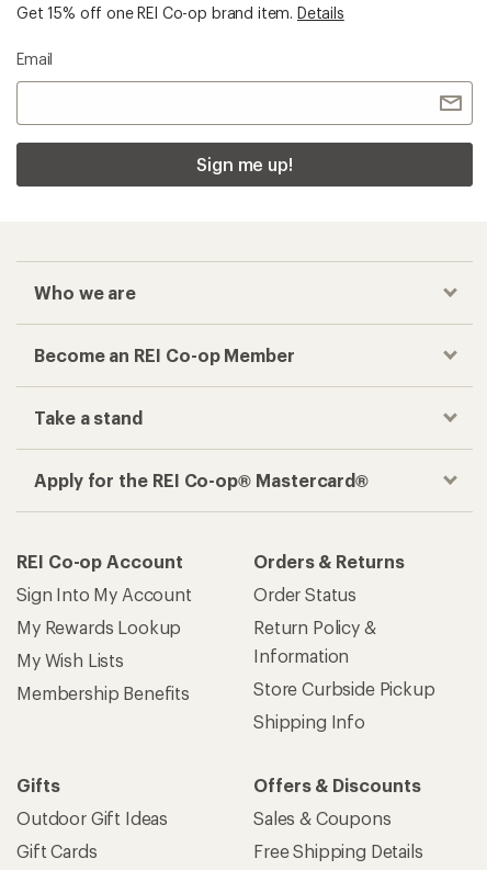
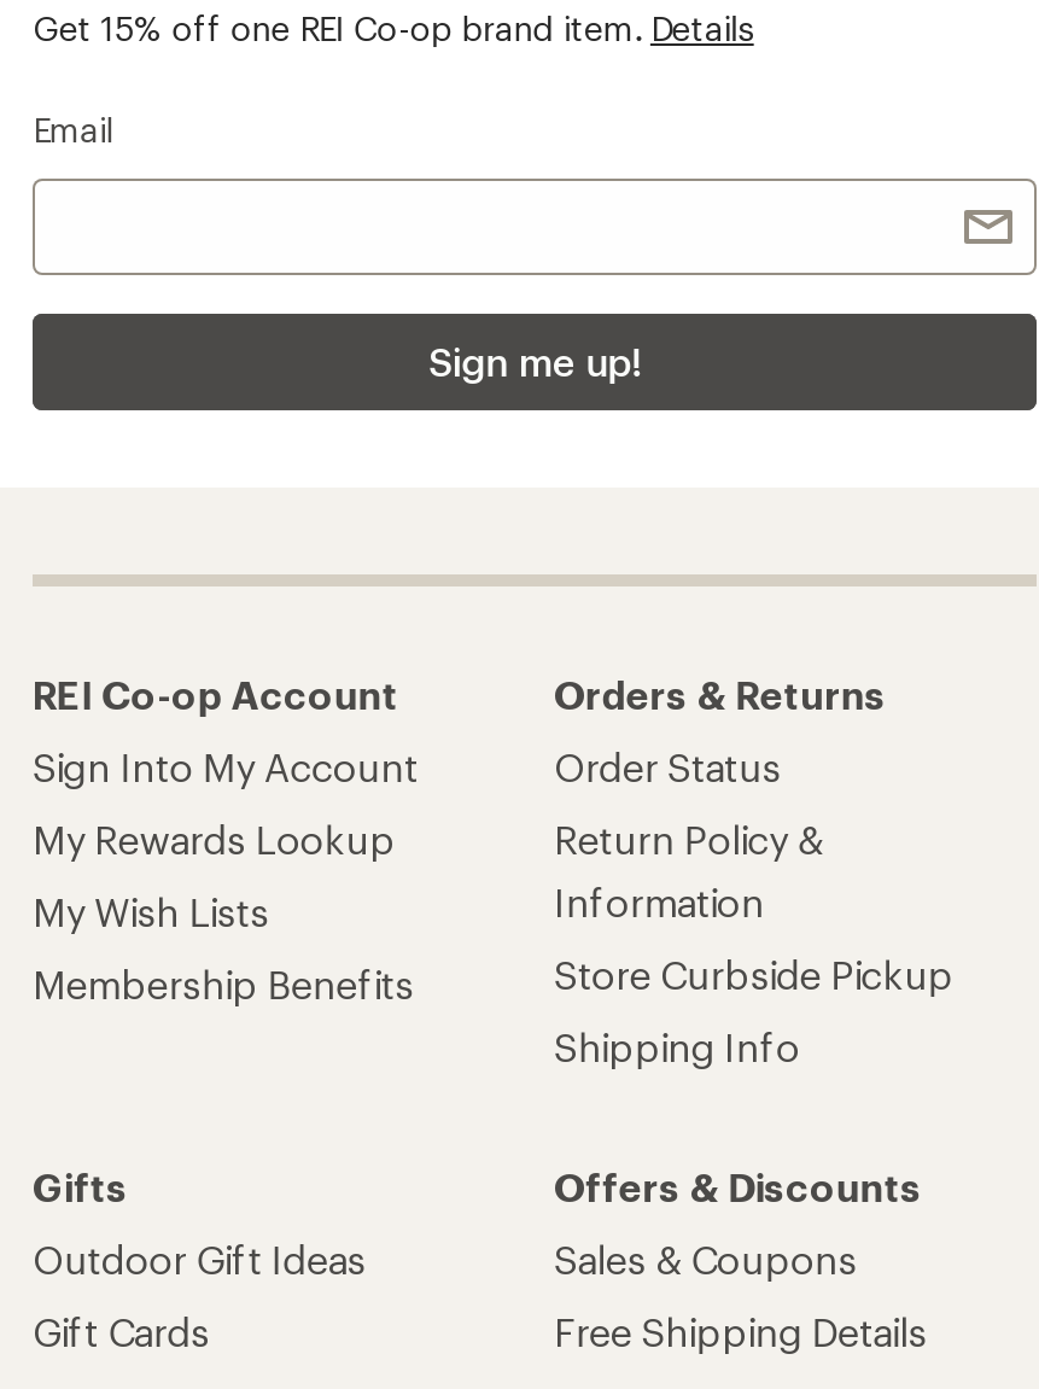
[34,281,369,490] Who we are | Become an REI Co-op Member | Take a stand | Apply for the REI Co-op® Mastercard® -> none

